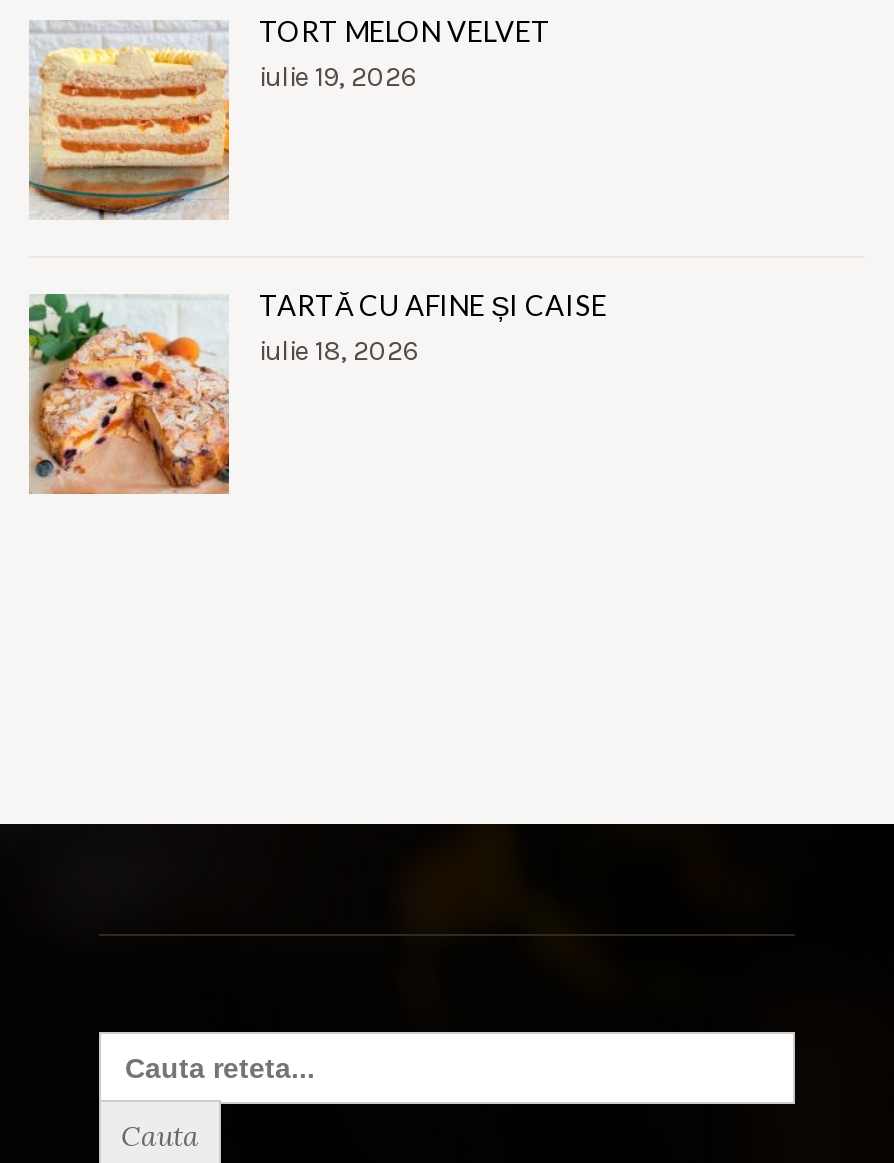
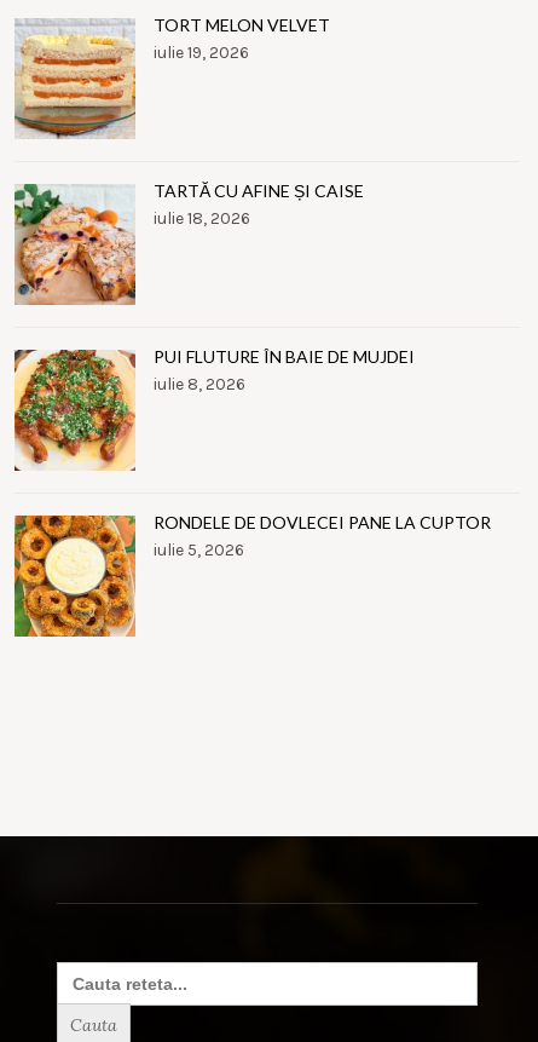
none -> [13,347,415,472] [image] | PUI FLUTURE ÎN BAIE DE MUJDEI | iulie 8, 2026
none -> [13,513,491,637] [image] | RONDELE DE DOVLECEI PANE LA CUPTOR | iulie 5, 2026

